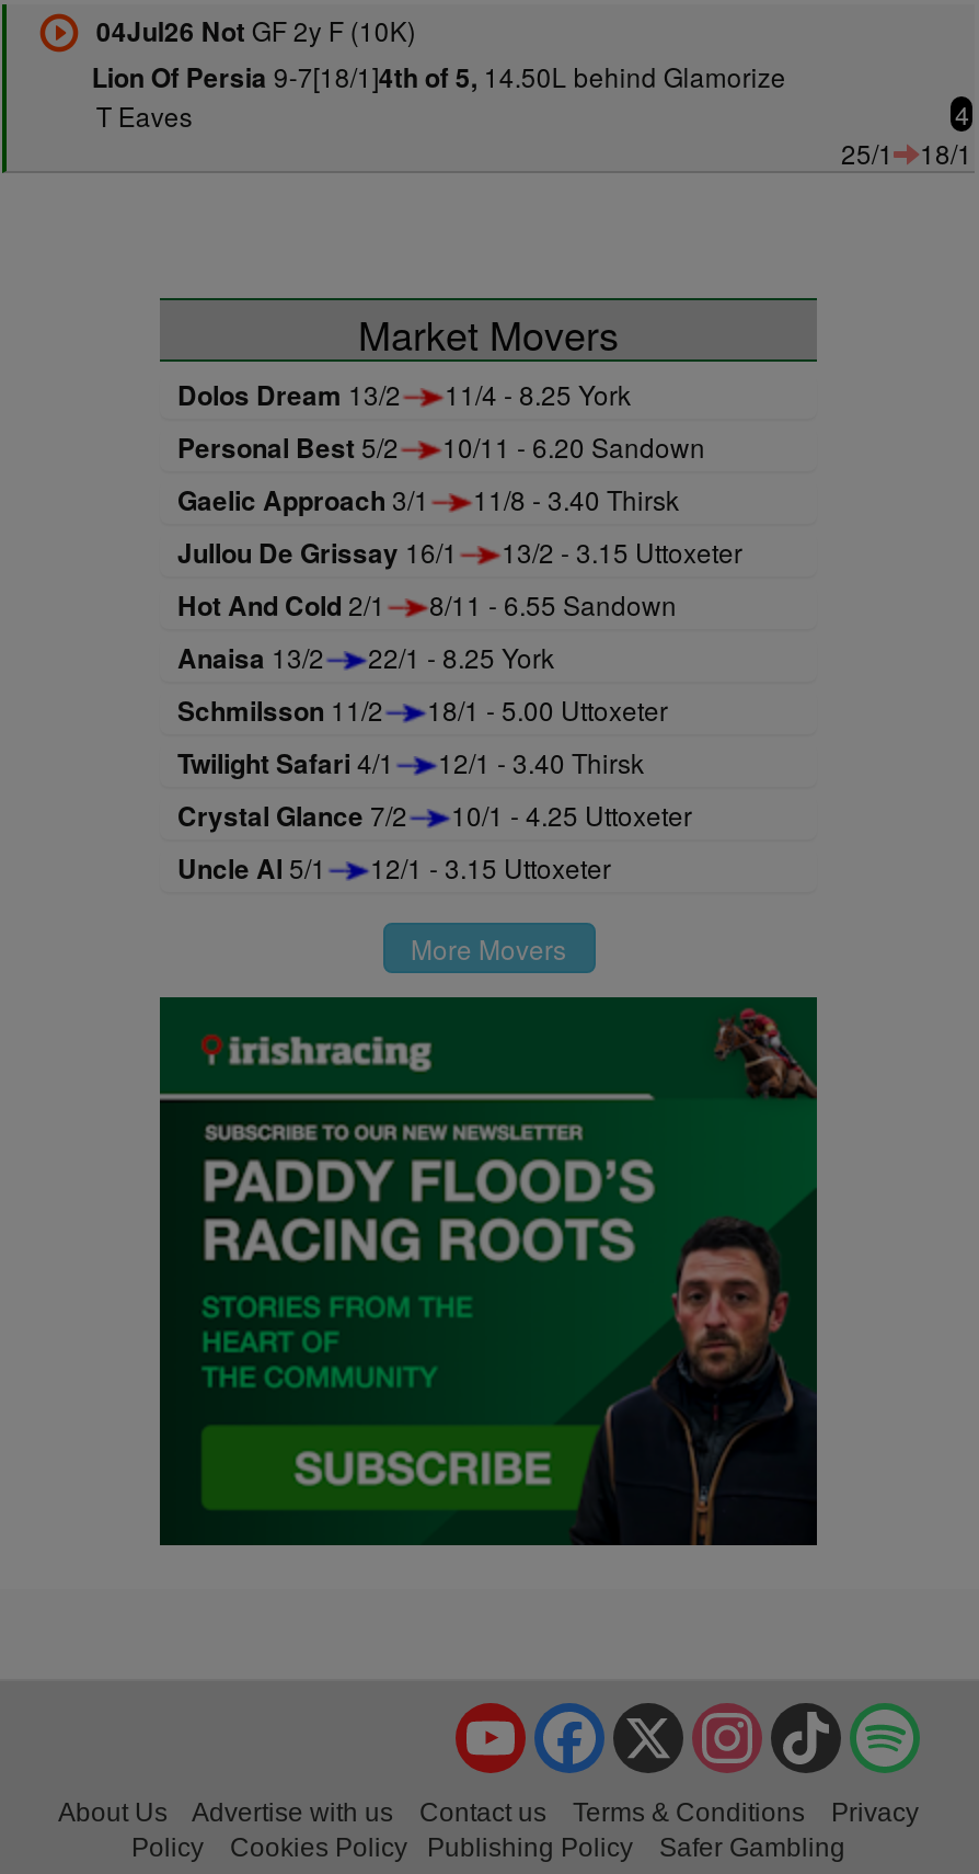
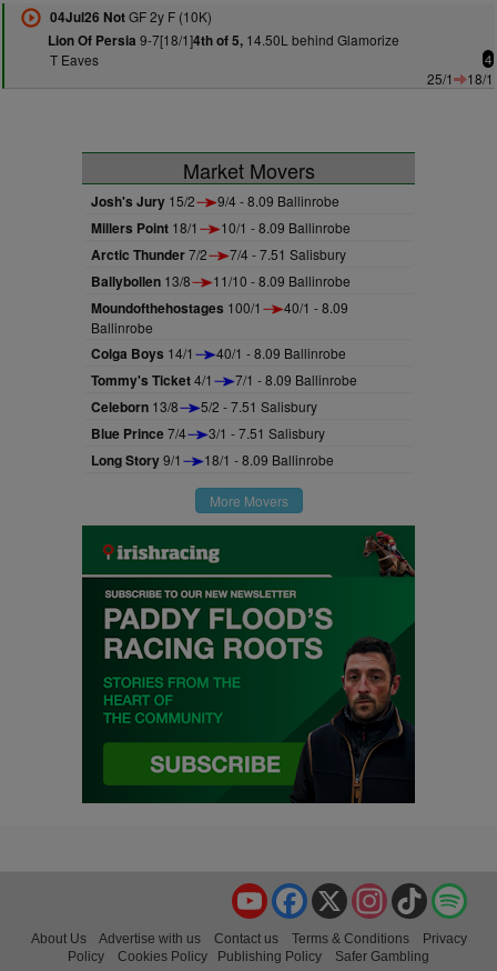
[177,375,742,888] Dolos Dream 13/2 | 11/4 - 8.25 York | Personal Best 5/2 | 10/11 - 6.20 Sandown | Gaelic Approach 3/1 | 11/8 - 3.40 Thirsk | Jullou De Grissay 16/1 | 13/2 - 3.15 Uttoxeter | Hot And Cold 2/1 | 8/11 - 6.55 Sandown | Anaisa 13/2 | 22/1 - 8.25 York | Schmilsson 11/2 | 18/1 - 5.00 Uttoxeter | Twilight Safari 4/1 | 12/1 - 3.40 Thirsk | Crystal Glance 7/2 | 10/1 - 4.25 Uttoxeter | Uncle Al 5/1 | 12/1 - 3.15 Uttoxeter -> [91,191,357,470] Josh's Jury 15/2 | 9/4 - 8.09 Ballinrobe | Millers Point 18/1 | 10/1 - 8.09 Ballinrobe | Arctic Thunder7/2 | 7/4 - 7.51 Salisbury | Ballybollen 13/8 | 11/10 - 8.09 Ballinrobe | Moundofthehostages 100/1 | 40/1 - 8.09 | Ballinrobe | Colga Boys 14/1 | 40/1 - 8.09 Ballinrobe | Tommy's Ticket4/1 | 7/1 - 8.09 Ballinrobe | Celeborn 13/8 | 5/2 - 7.51 Salisbury | Blue Prince 7/4 | 3/1 - 7.51 Salisbury | Long Story 9/1 | 18/1 - 8.09 Ballinrobe

